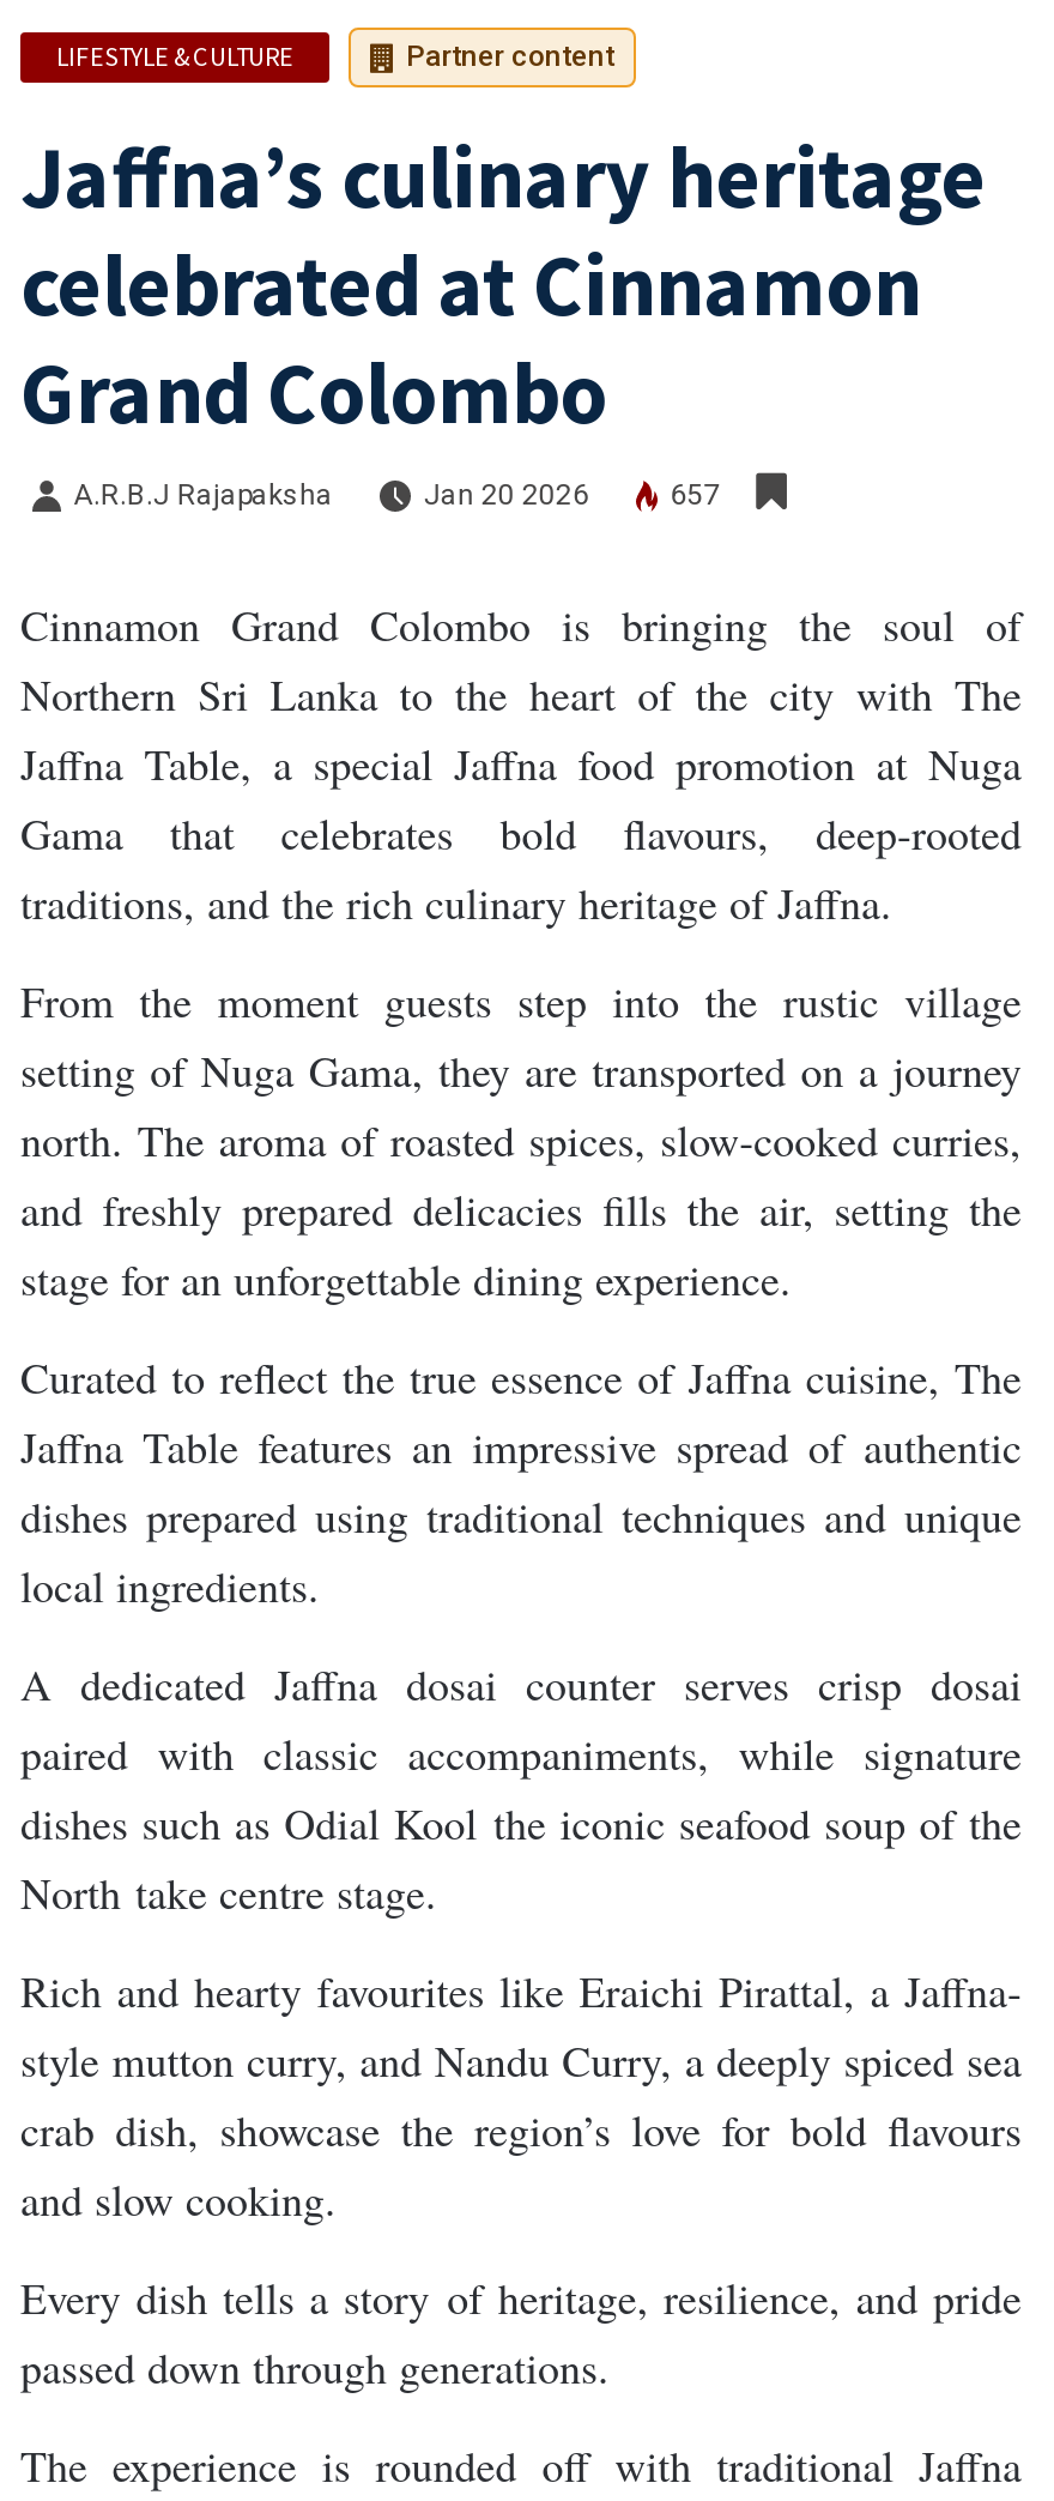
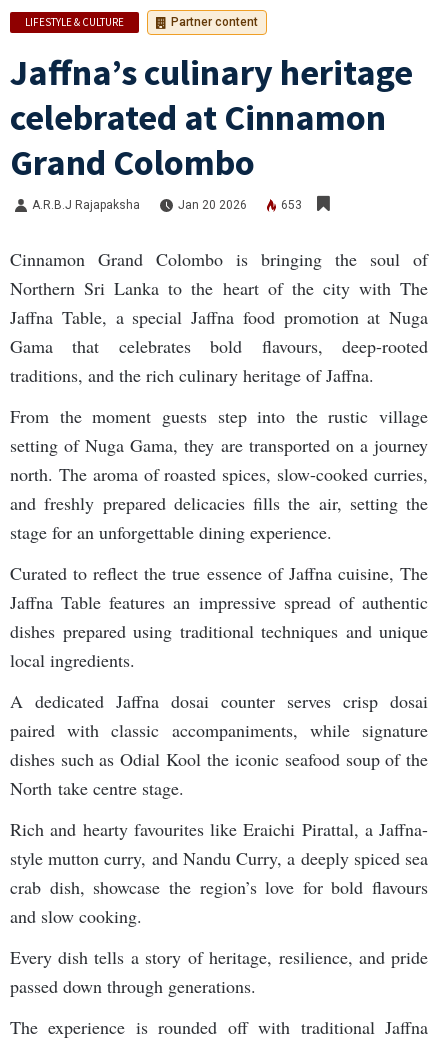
[670,478,720,512] 657 -> [281,198,302,212] 653

